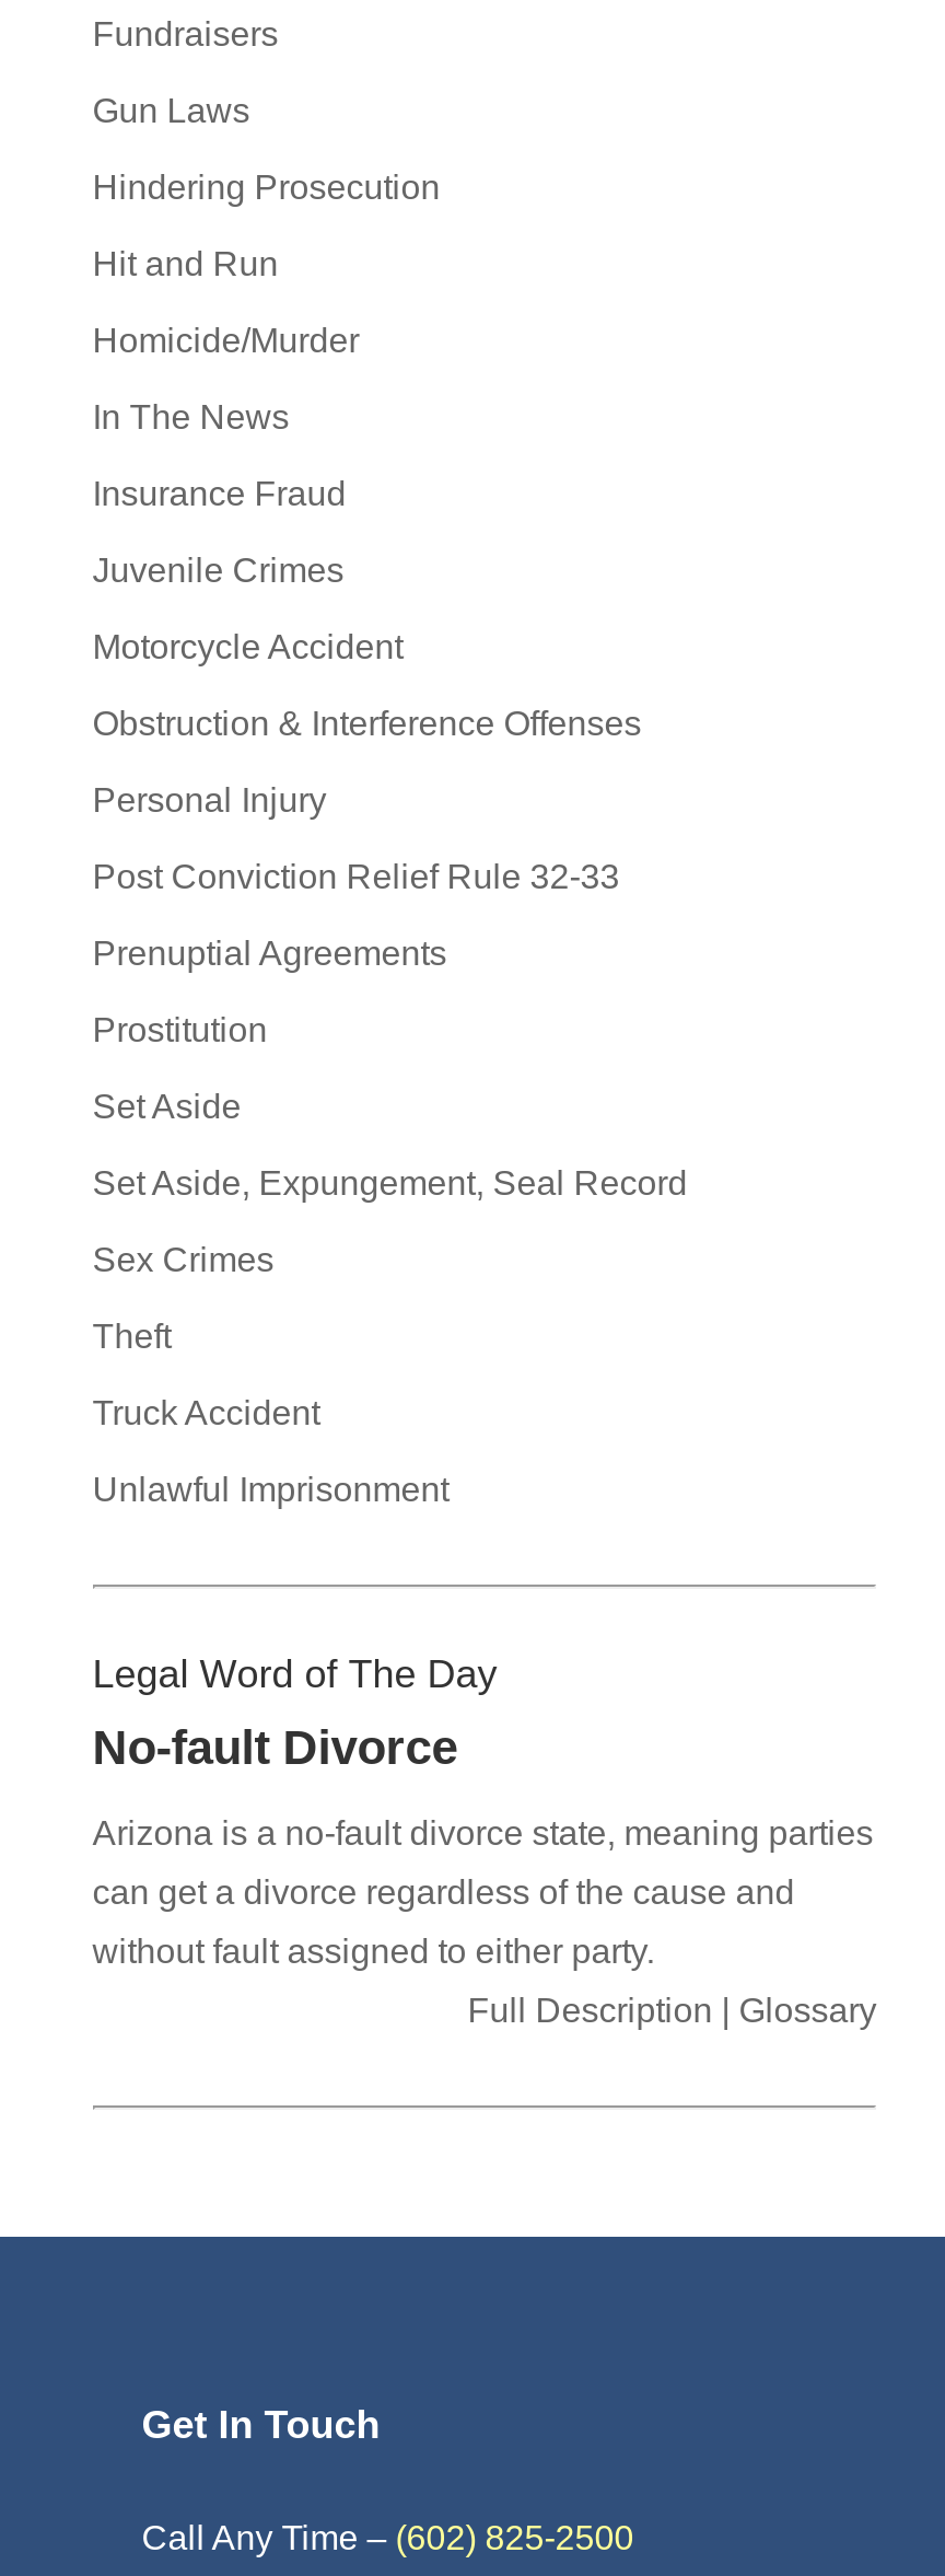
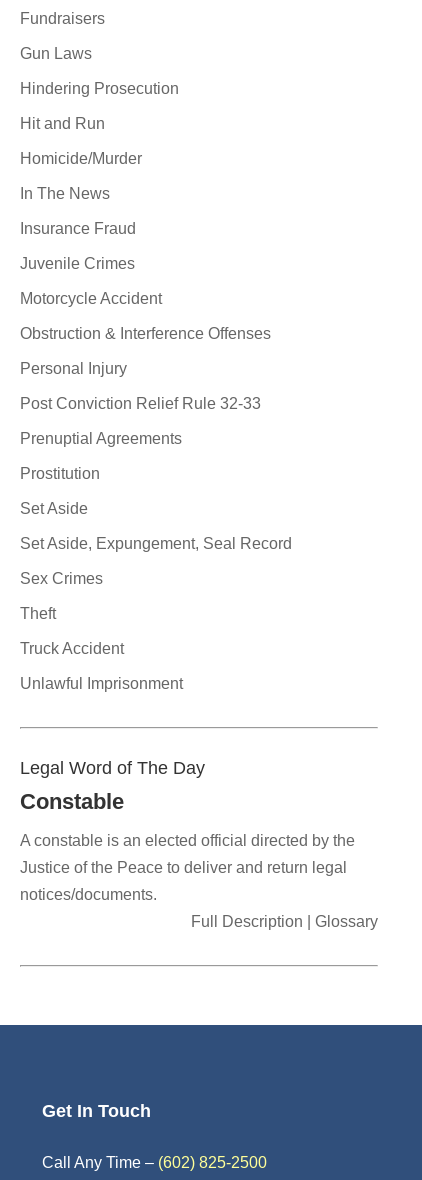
[93,1720,458,1775] No-fault Divorce -> [20,789,124,814] Constable
[93,1814,873,1851] Arizona is a no-fault divorce state, meaning parties -> [20,832,355,849] A constable is an elected official directed by the
[93,1873,795,1910] can get a divorce regardless of the cause and -> [20,859,347,876] Justice of the Peace to deliver and return legal
[93,1932,663,1970] without fault assigned to either party. -> [20,886,157,903] notices/documents.

